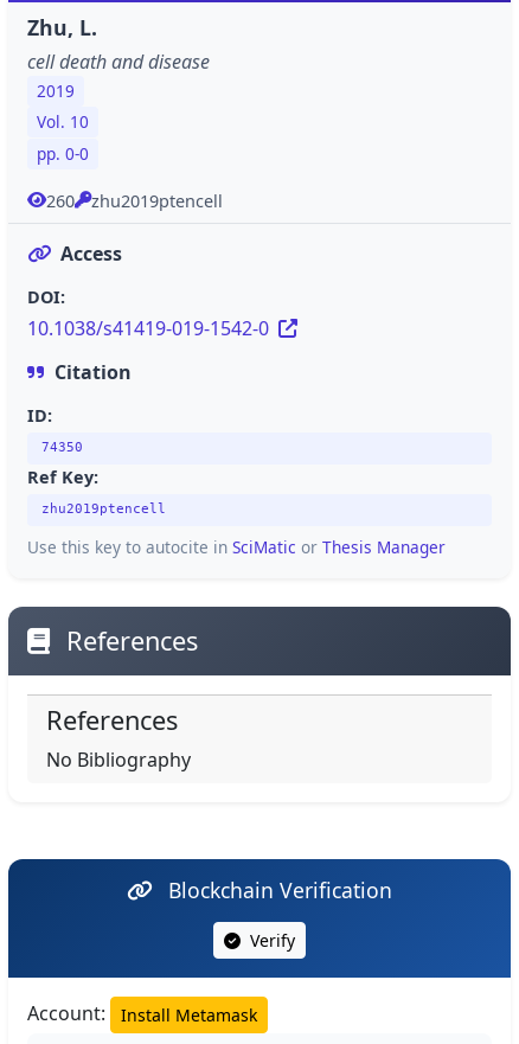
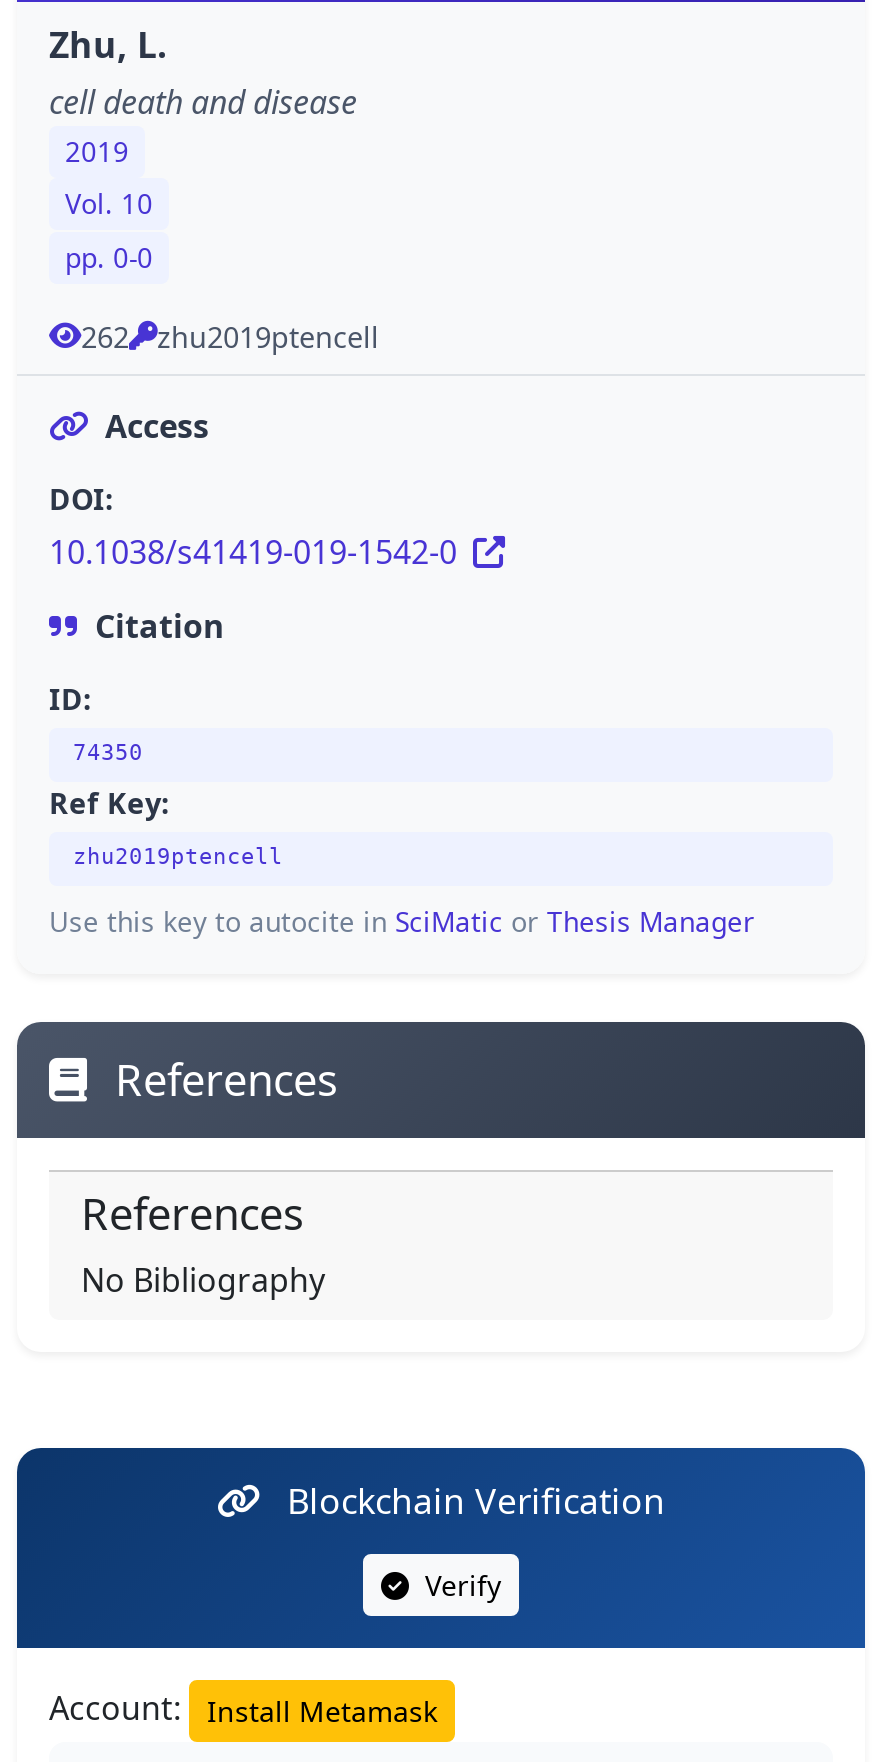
[46,189,223,212] 260 zhu2019ptencell -> [81,318,379,356] 262 zhu2019ptencell

